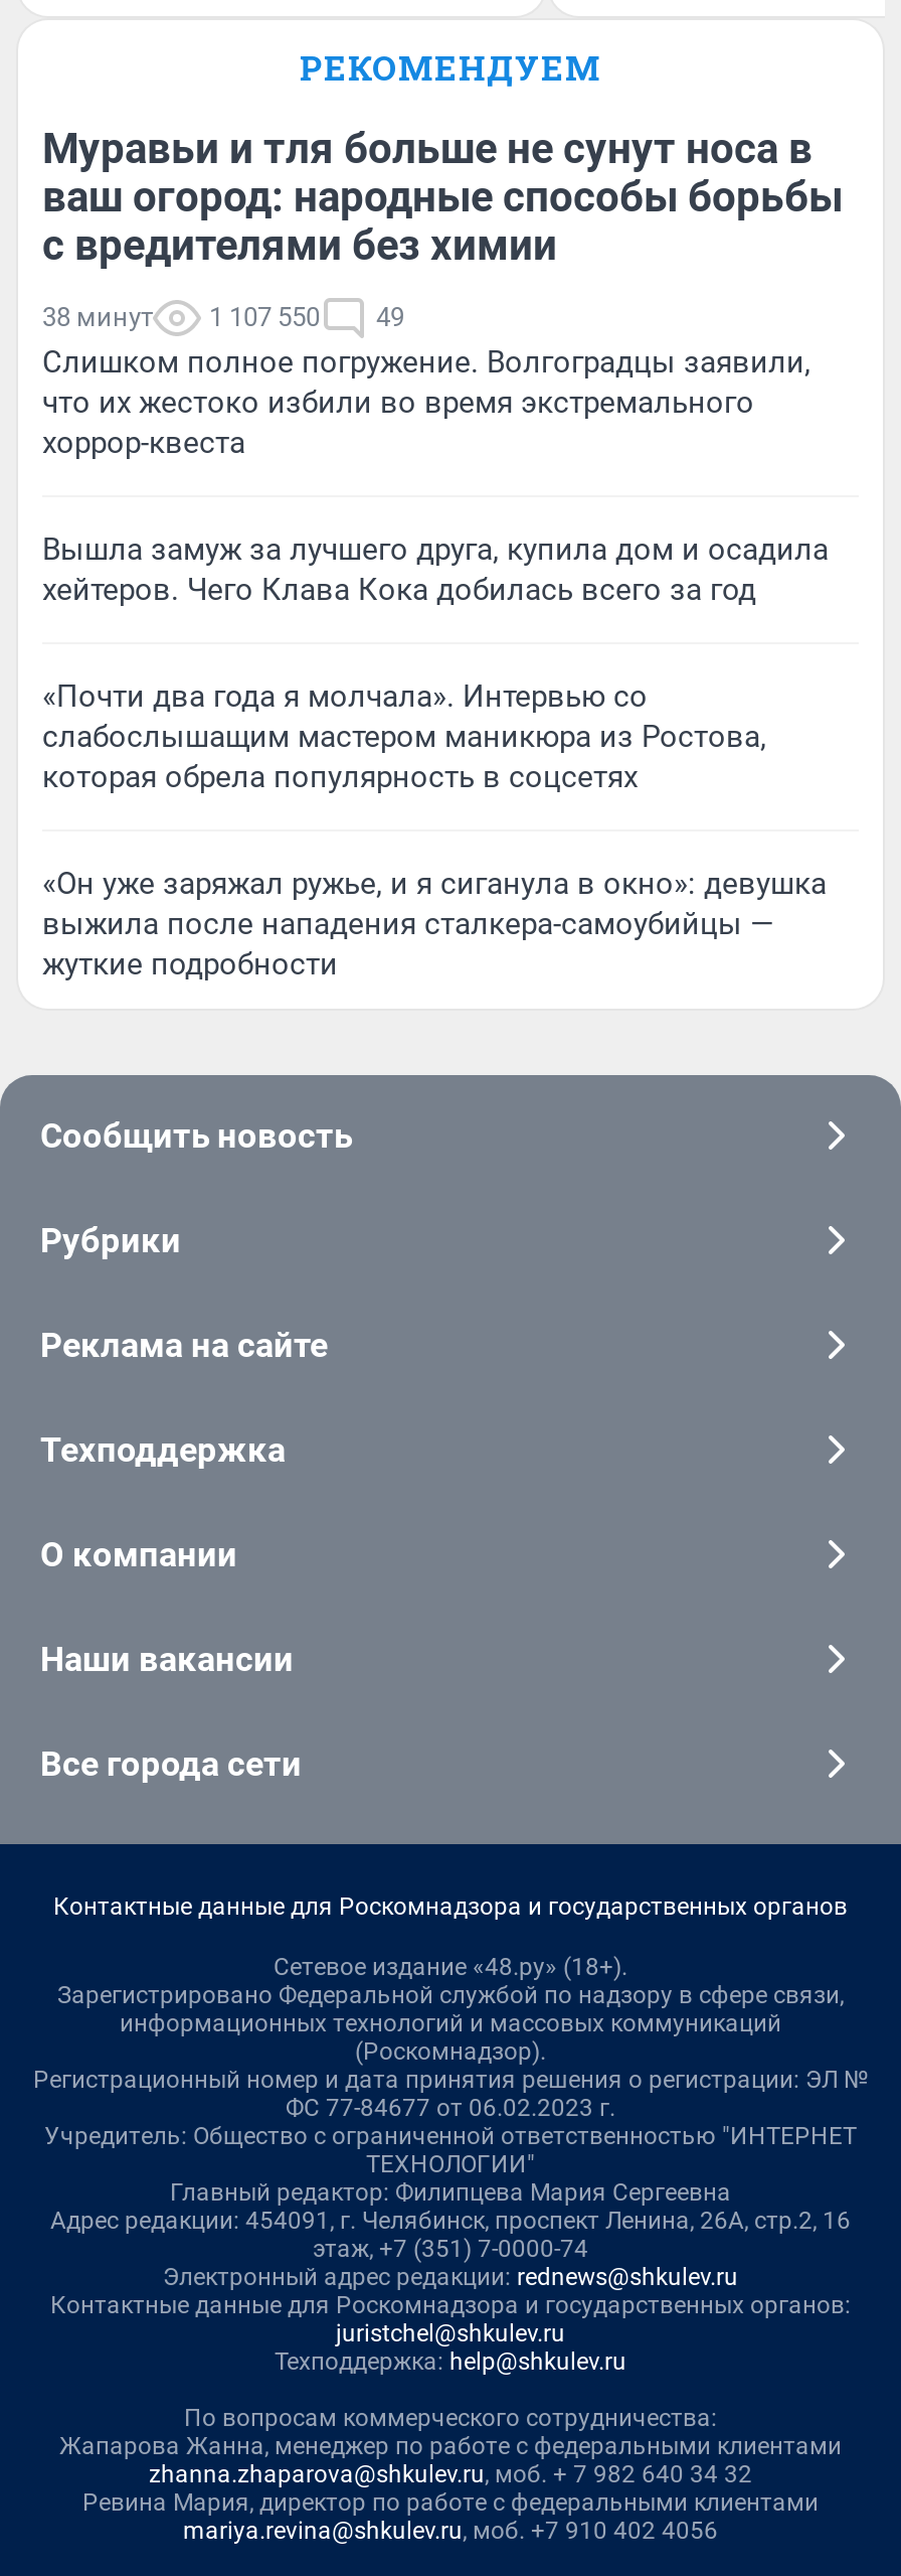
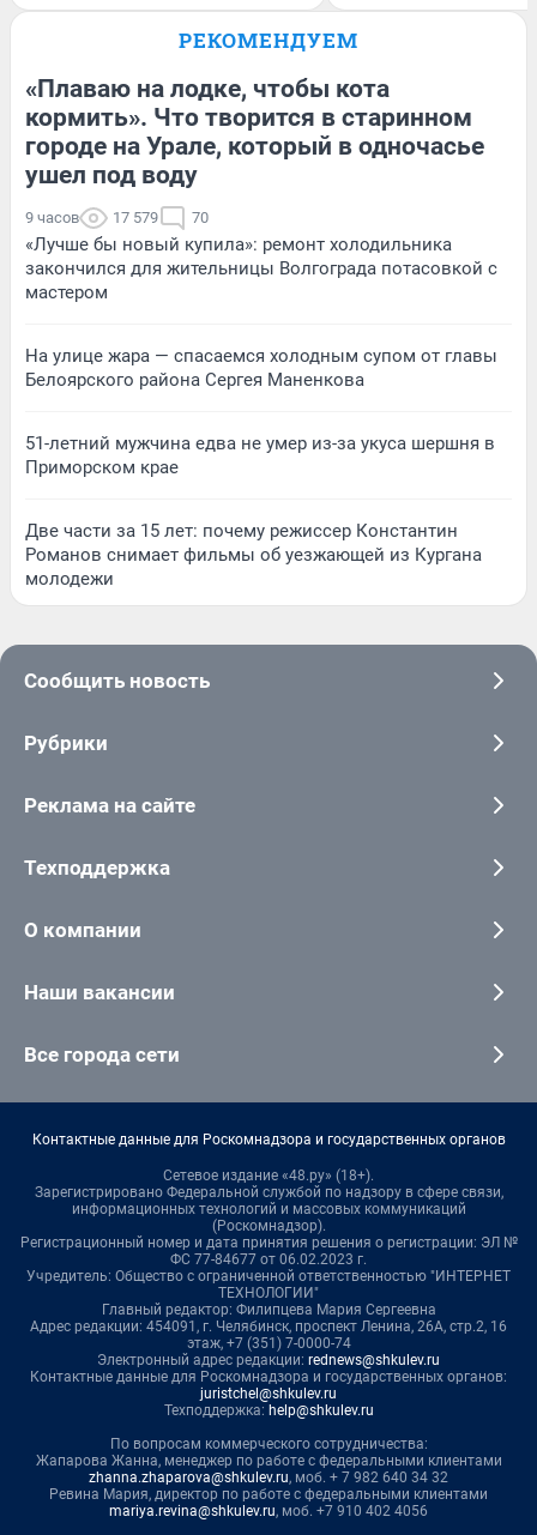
[42,125,843,270] Муравьи и тля больше не сунут носа в | ваш огород: народные способы борьбы | с вредителями без химии -> [25,74,484,189] «Плаваю на лодке, чтобы кота | кормить». Что творится в старинном | городе на Урале, который в одночасье | ушел под воду
[42,302,810,461] 38 минут | 1 107 550 | 49 | Слишком полное погружение. Волгоградцы заявили, | что их жестоко избили во время экстремального | хоррор-квеста -> [25,209,497,303] 9 часов | 17 579 | 70 | «Лучше бы новый купила»: ремонт холодильника | закончился для жительницы Волгограда потасовкой с | мастером
[42,532,829,608] Вышла замуж за лучшего друга, купила дом и осадила | хейтеров. Чего Клава Кока добилась всего за год -> [25,345,497,391] На улице жара — спасаемся холодным супом от главы | Белоярского района Сергея Маненкова
[42,678,766,795] «Почти два года я молчала». Интервью со | слабослышащим мастером маникюра из Ростова, | которая обрела популярность в соцсетях -> [25,433,495,478] 51-летний мужчина едва не умер из-за укуса шершня в | Приморском крае
[42,866,827,982] «Он уже заряжал ружье, и я сиганула в окно»: девушка | выжила после нападения сталкера-самоубийцы — | жуткие подробности -> [25,520,482,590] Две части за 15 лет: почему режиссер Константин | Романов снимает фильмы об уезжающей из Кургана | молодежи

